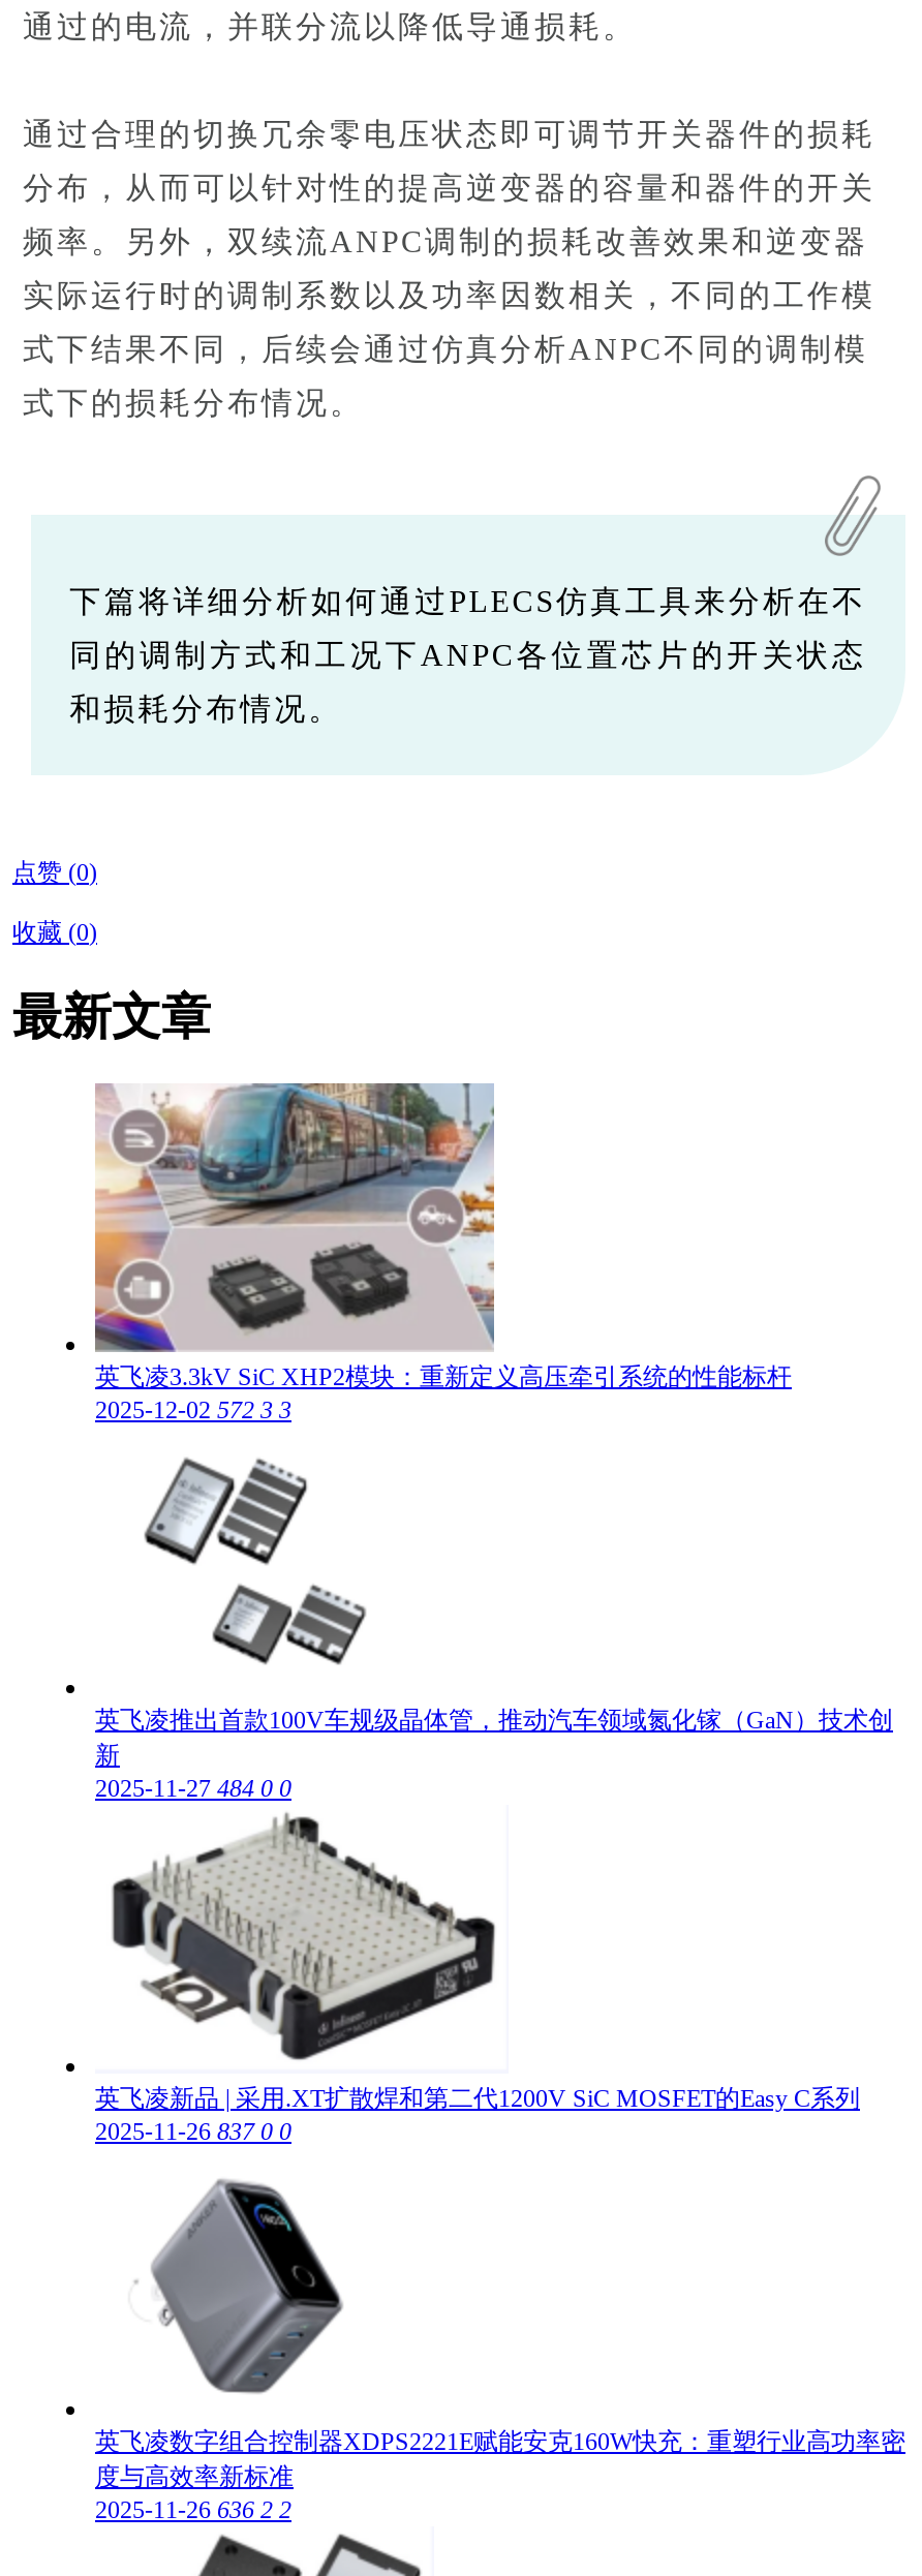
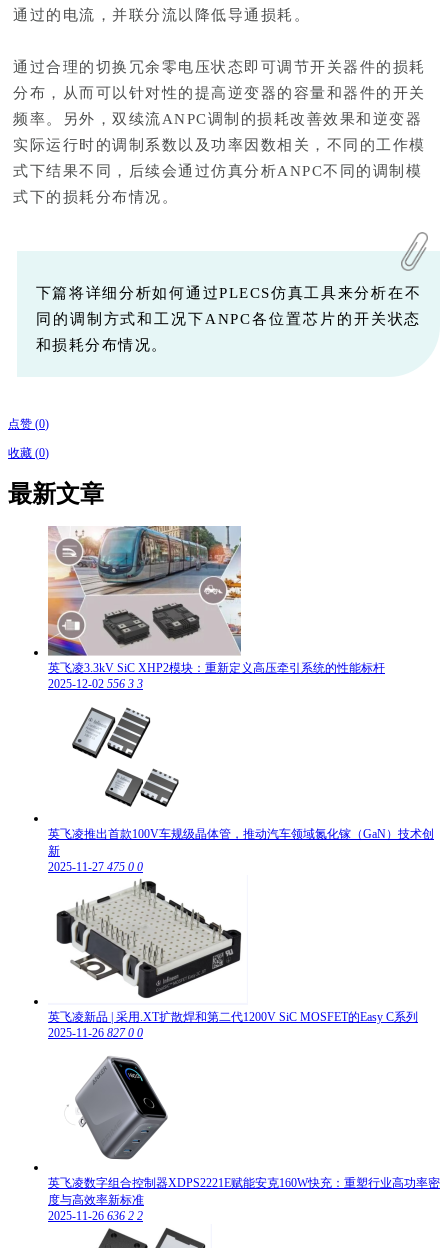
[95,1396,291,1425] 2025-12-02 572 3 3 -> [48,677,143,691] 2025-12-02 556 3 3
[95,1774,291,1803] 2025-11-27 484 0 0 -> [48,860,143,874] 2025-11-27 475 0 0
[95,2117,291,2146] 2025-11-26 837 0 0 -> [48,1026,143,1040] 2025-11-26 827 0 0

